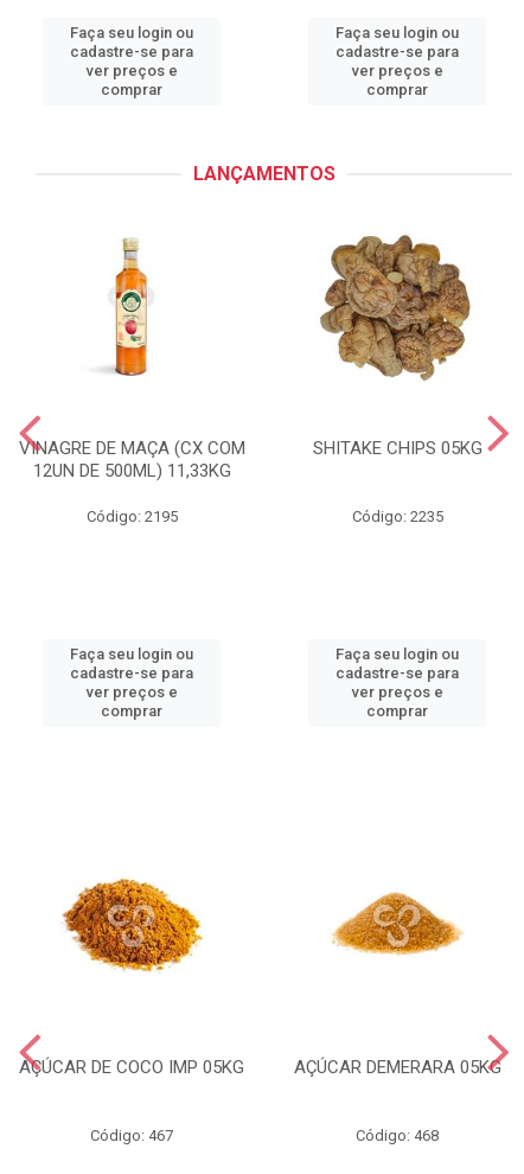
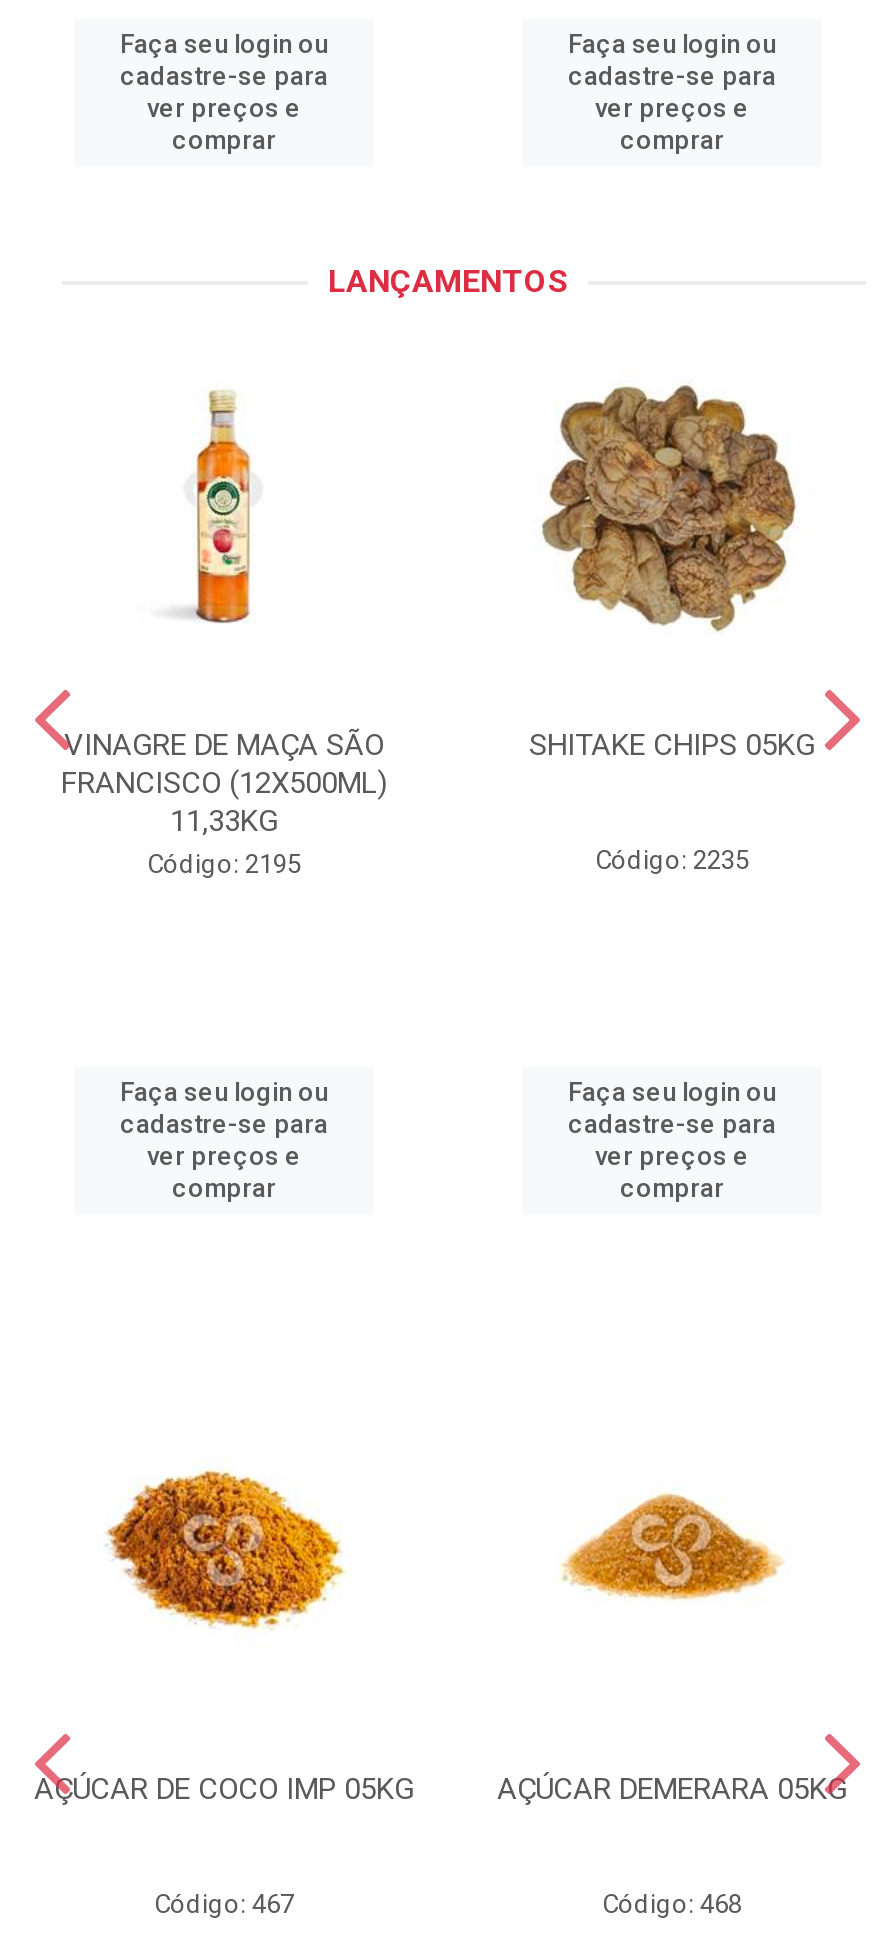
[18,437,245,481] VINAGRE DE MAÇA (CX COM | 12UN DE 500ML) 11,33KG -> [61,726,387,838] VINAGRE DE MAÇA SÃO | FRANCISCO (12X500ML) | 11,33KG

